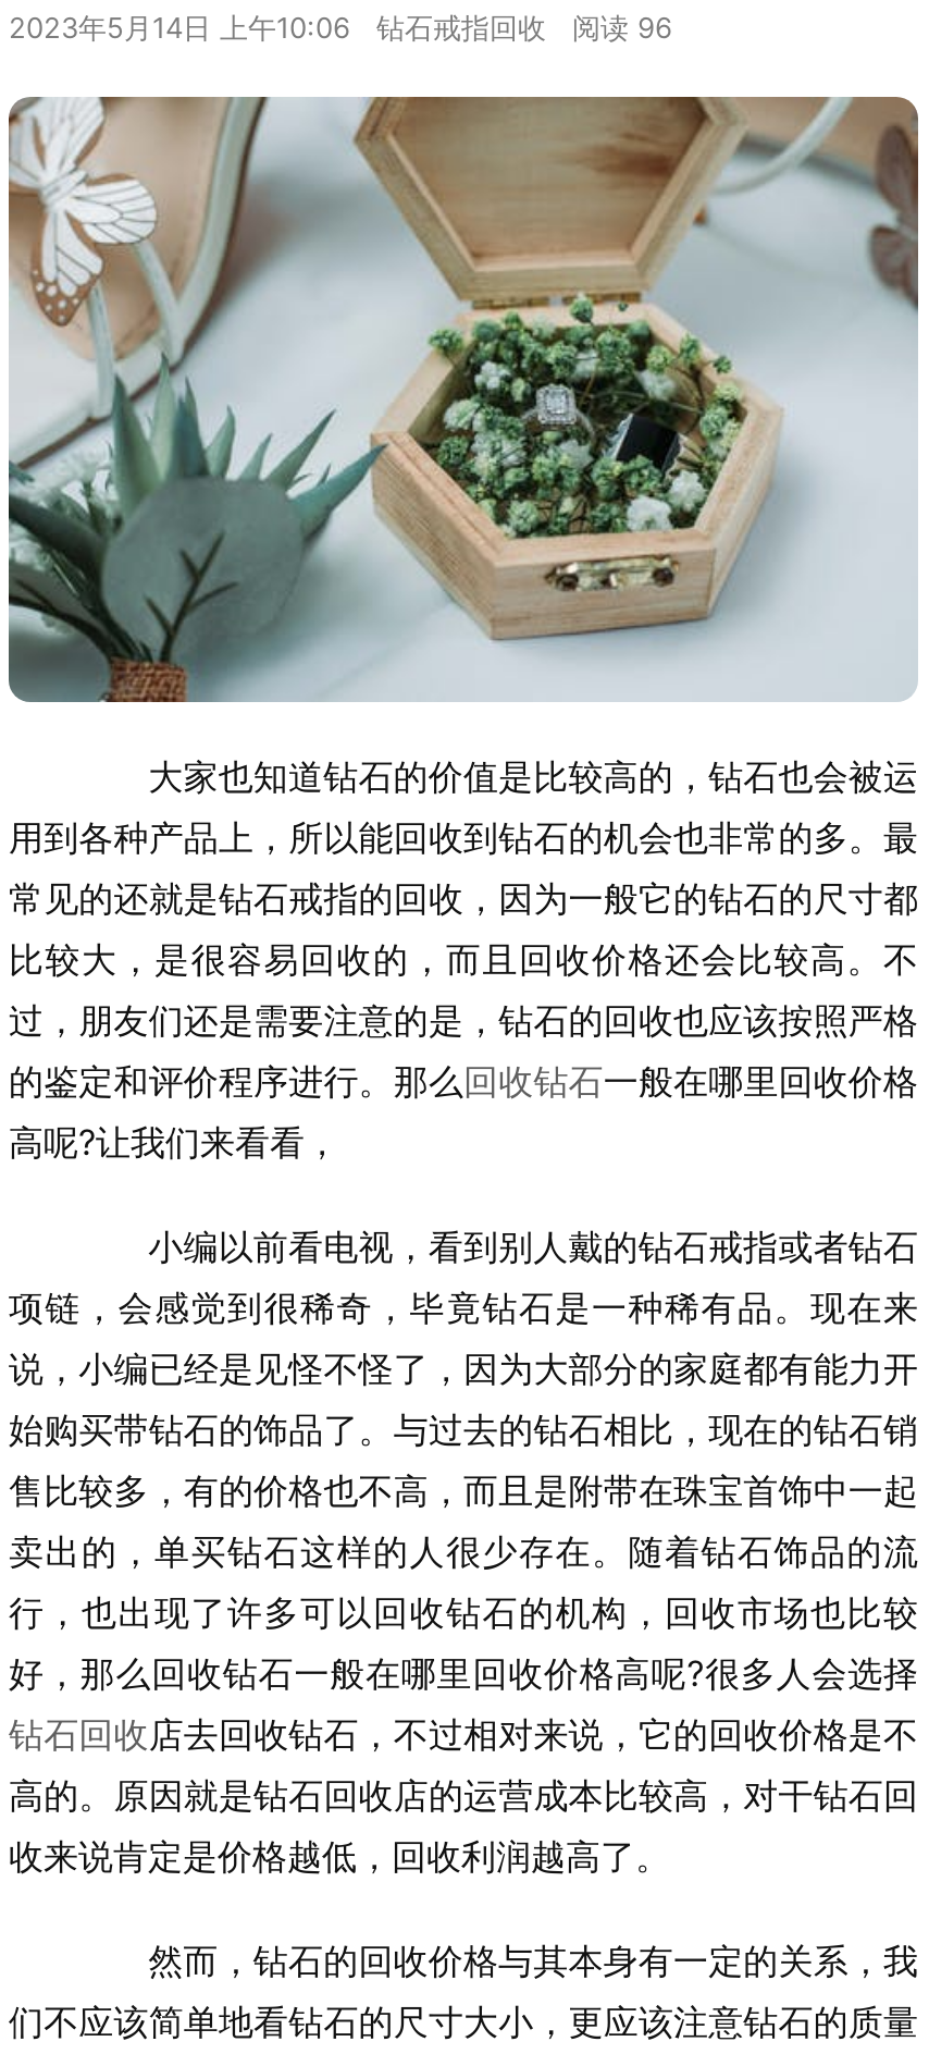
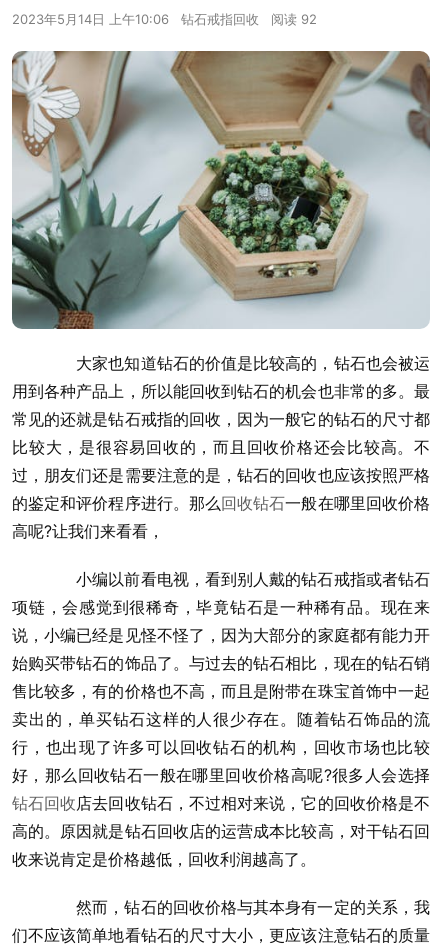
[9,10,672,45] 2023年5月14日 上午10:06 钻石戒指回收 阅读 96 -> [12,11,317,27] 2023年5月14日 上午10:06 钻石戒指回收 阅读 92

